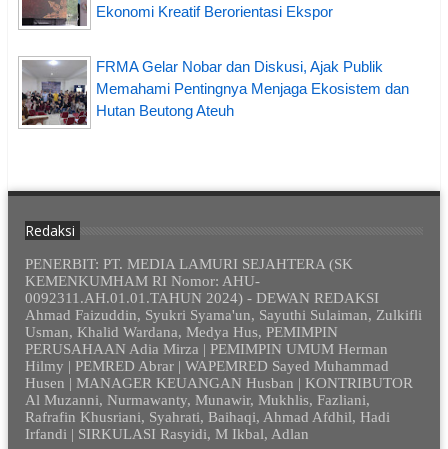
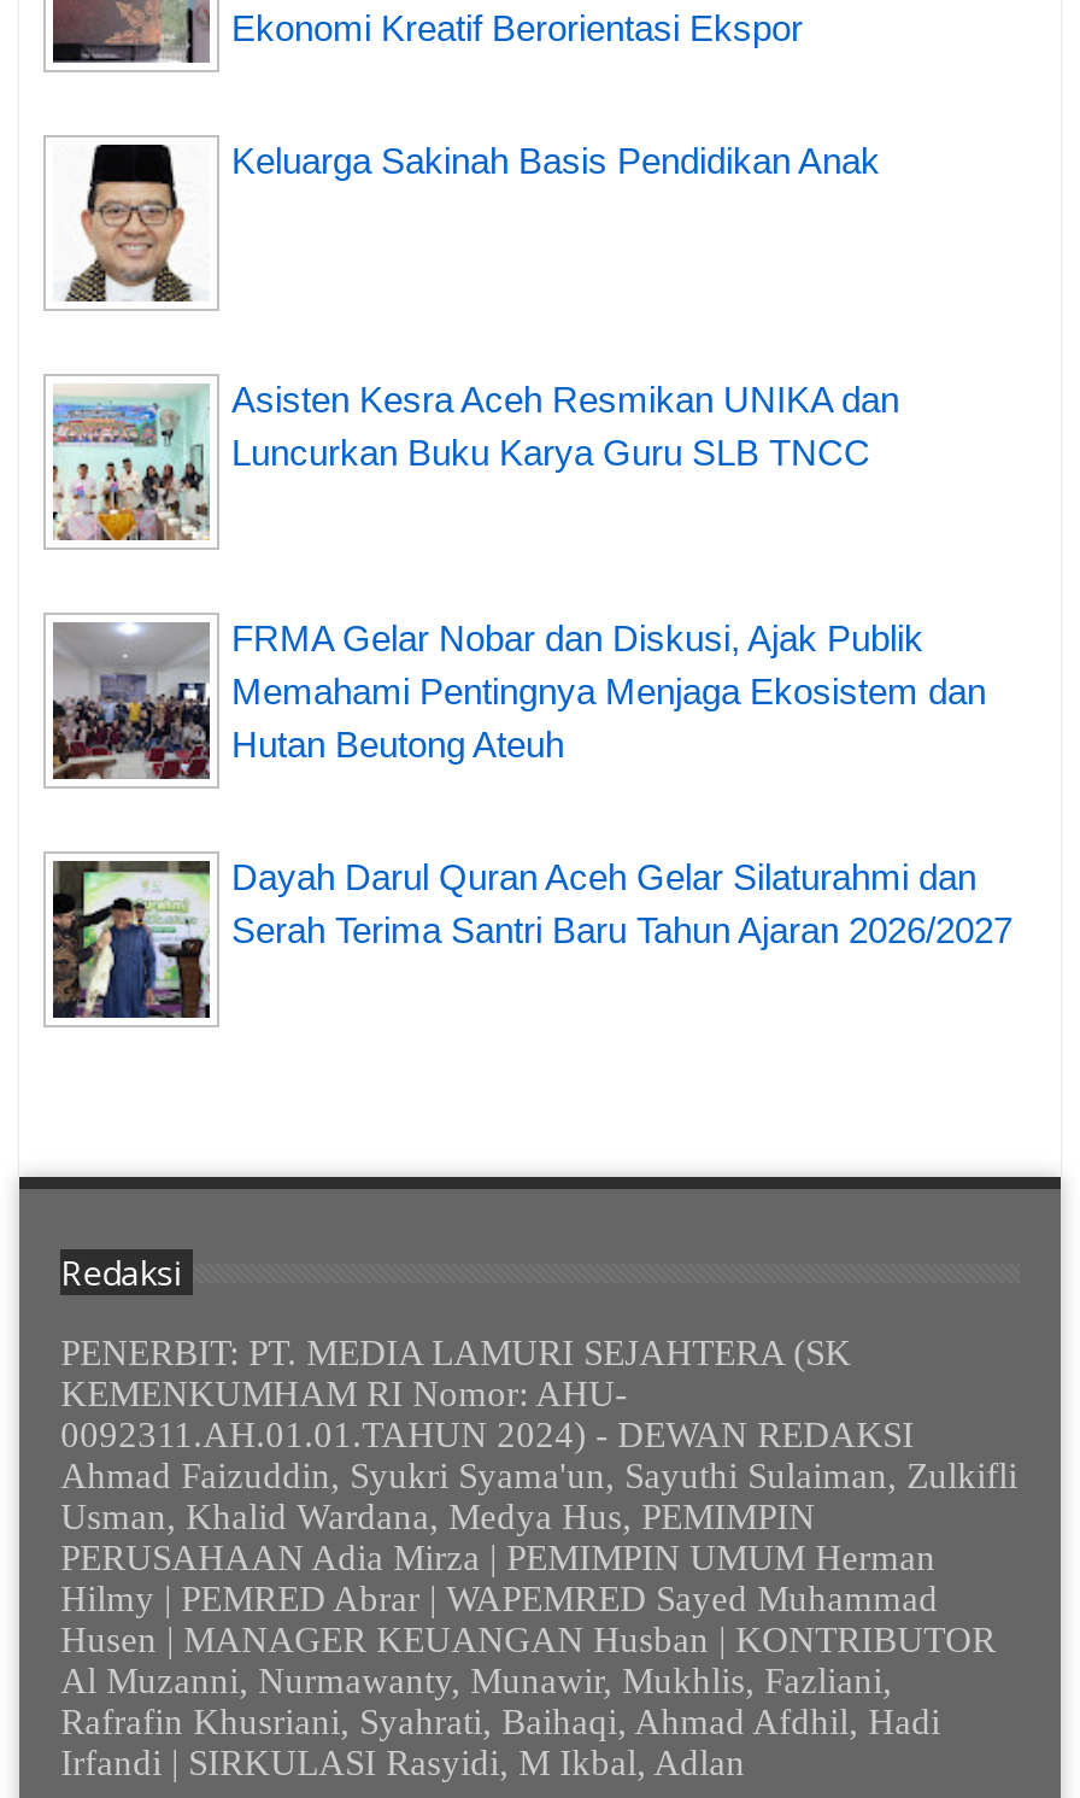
none -> [51,374,899,540] [image] | Asisten Kesra Aceh Resmikan UNIKA dan | Luncurkan Buku Karya Guru SLB TNCC
none -> [53,139,880,301] [image] | Keluarga Sakinah Basis Pendidikan Anak
none -> [51,856,1012,1020] [image] | Dayah Darul Quran Aceh Gelar Silaturahmi dan | Serah Terima Santri Baru Tahun Ajaran 2026/2027

